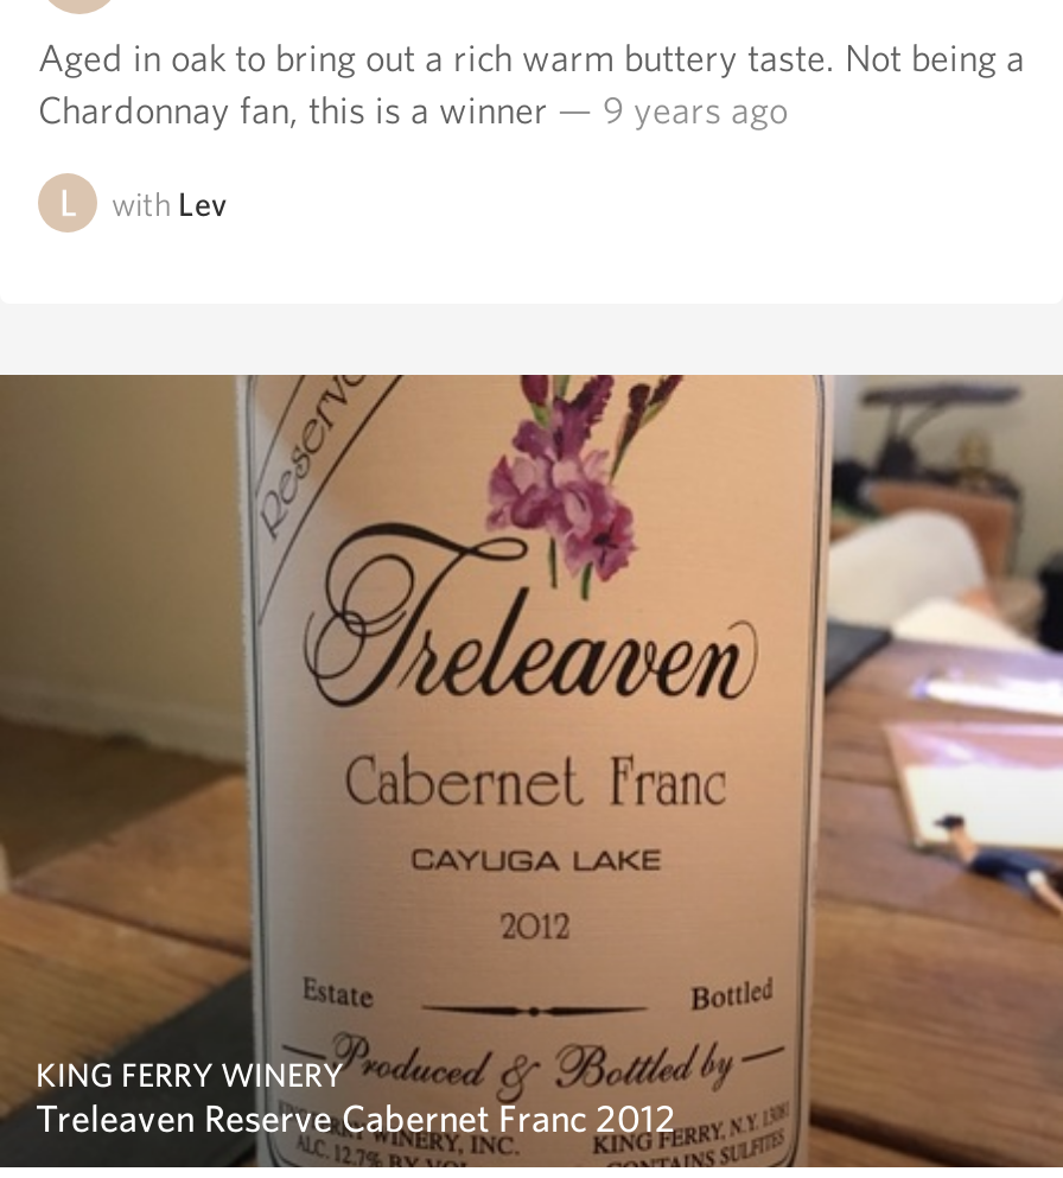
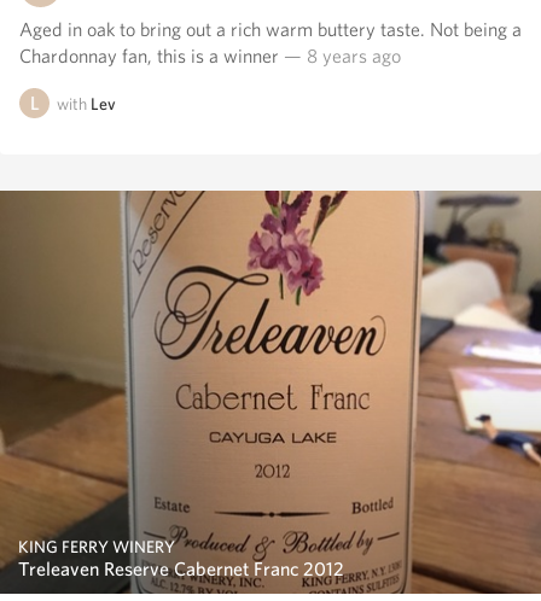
[38,88,788,133] Chardonnay fan, this is a winner — 9 years ago -> [19,45,401,68] Chardonnay fan, this is a winner — 8 years ago

